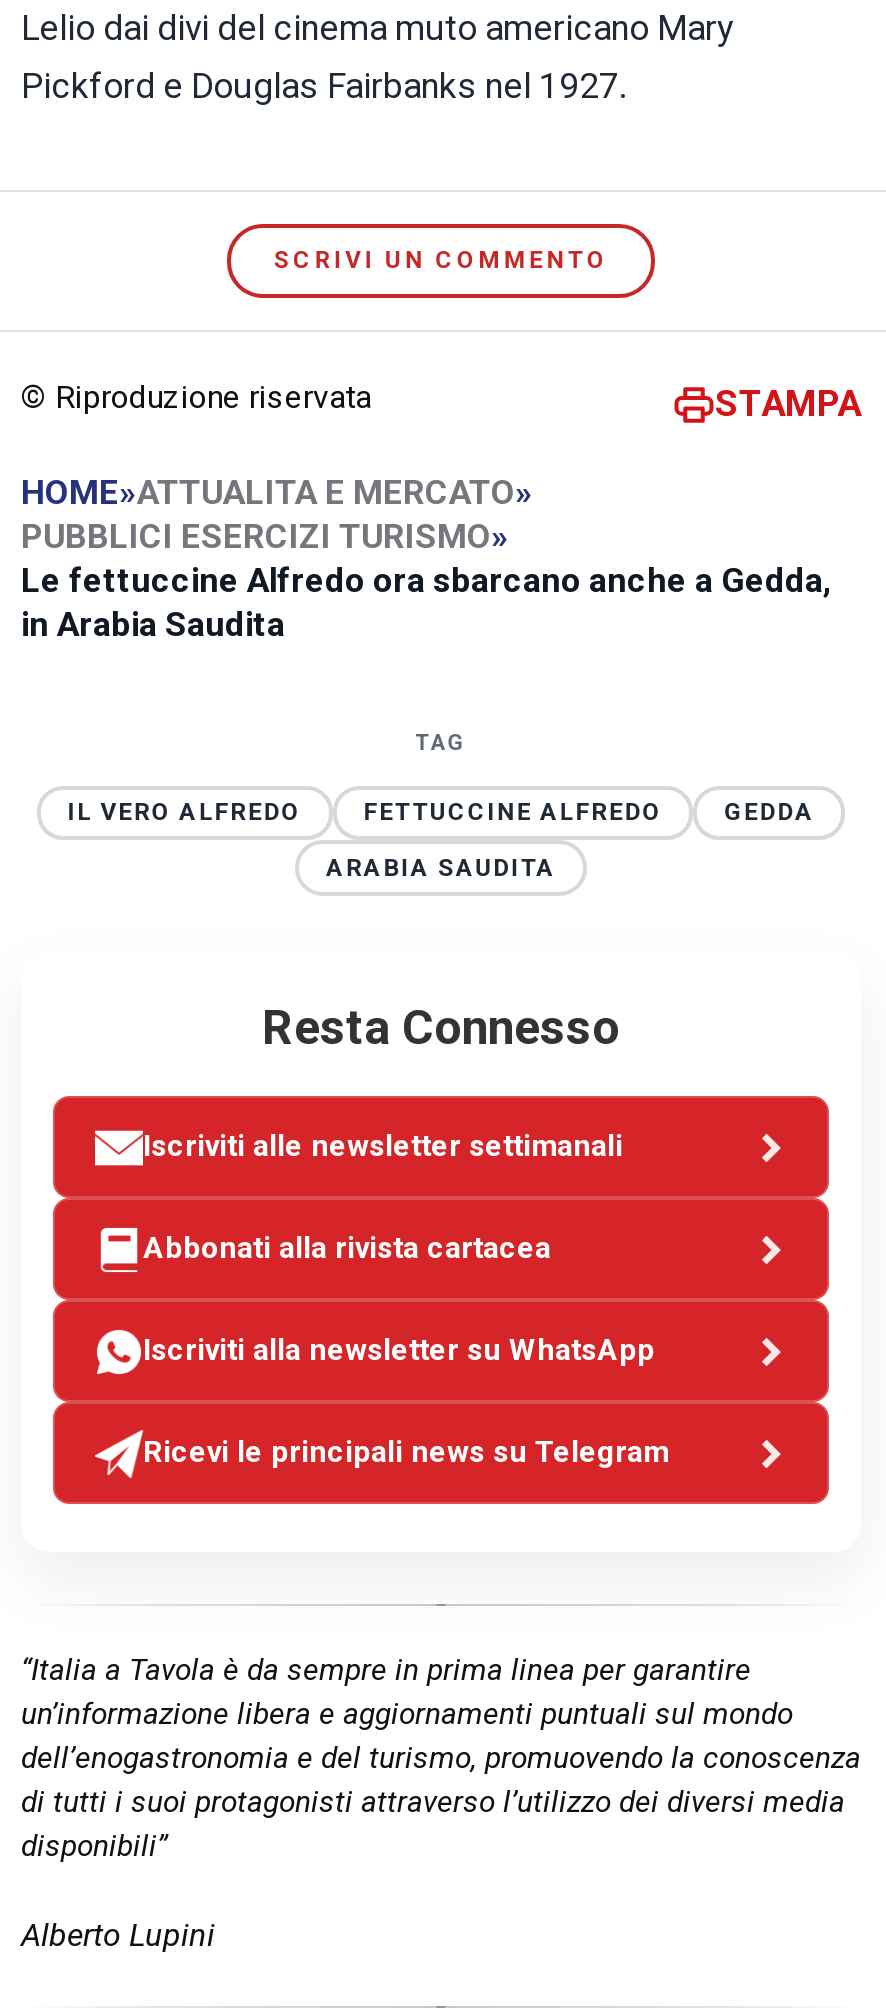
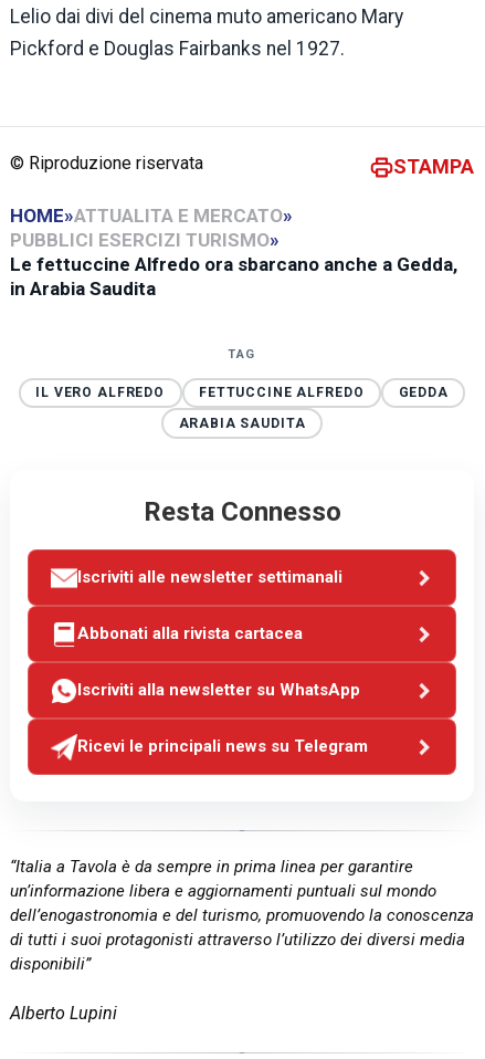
[274,246,608,274] SCRIVI UN COMMENTO -> none

